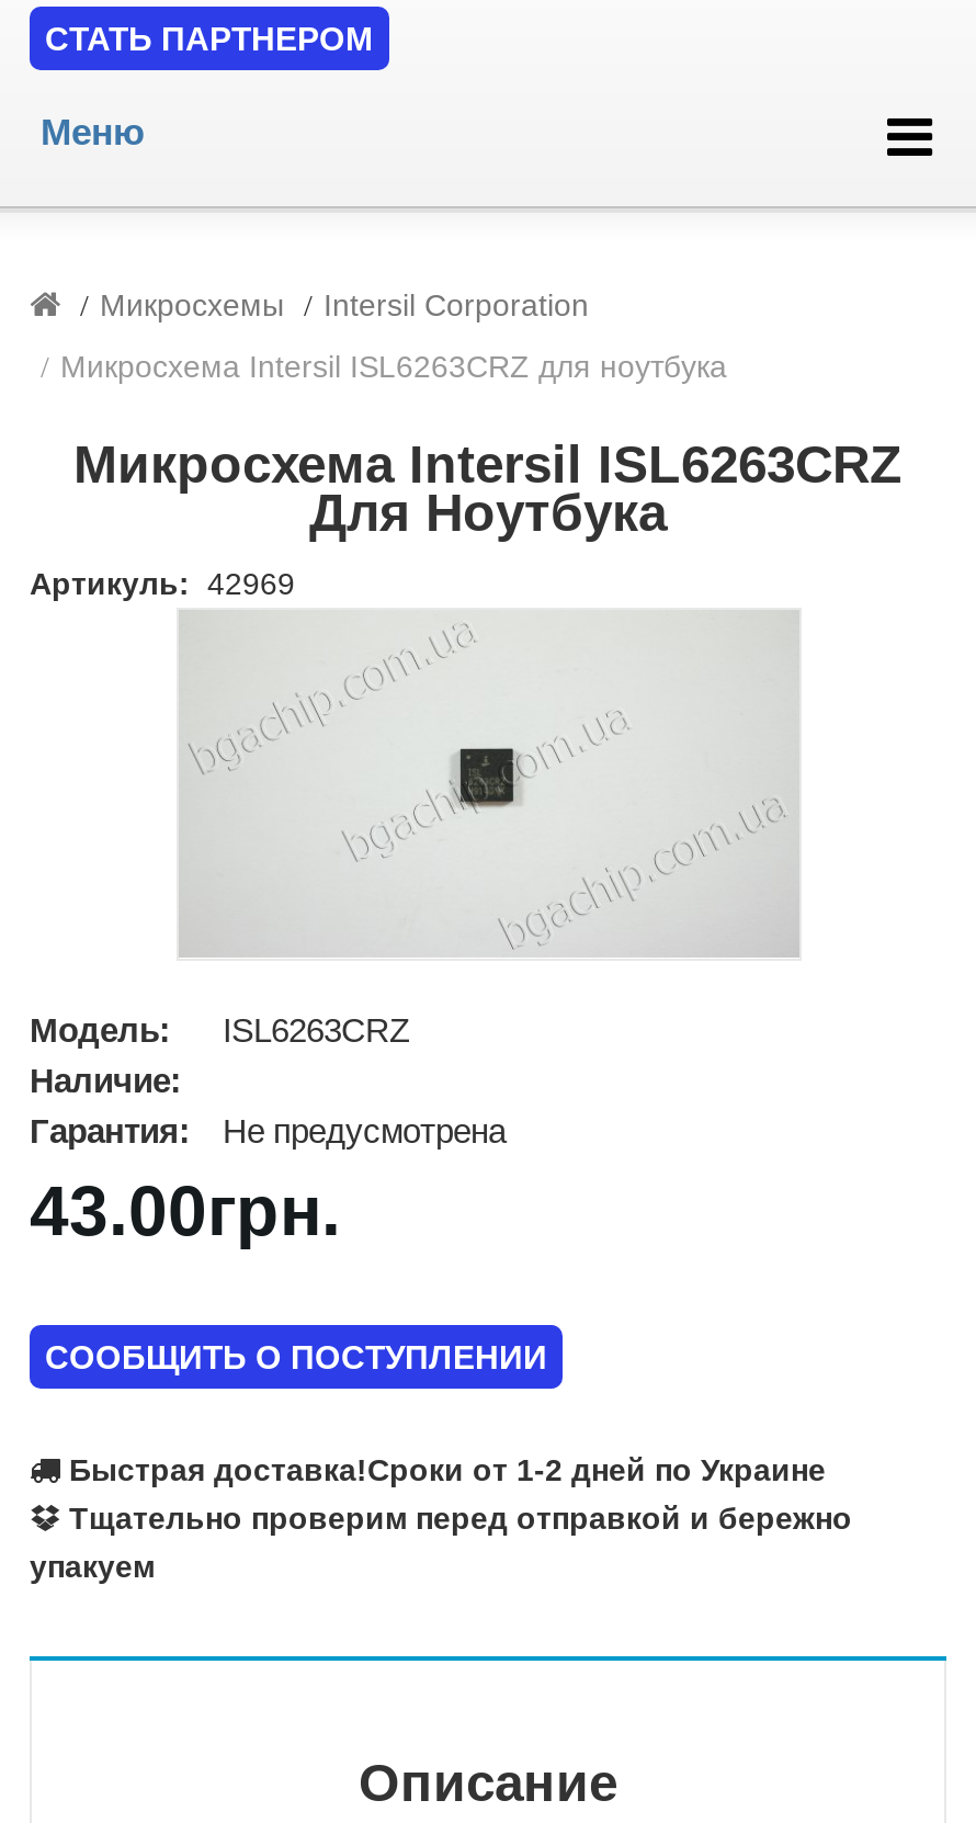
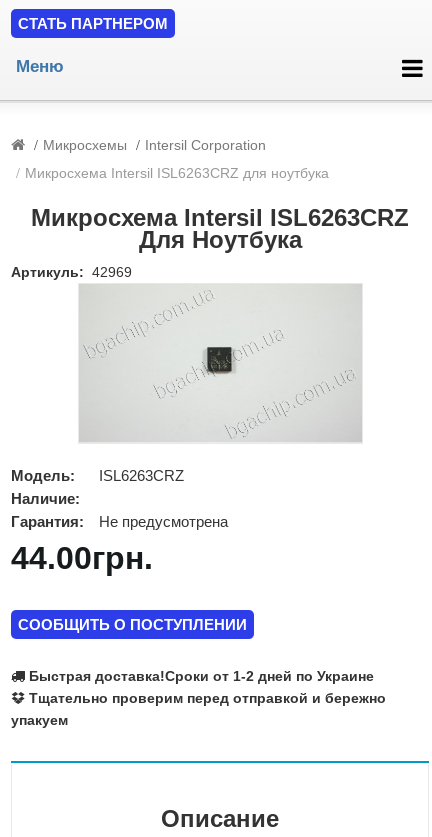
[30,1172,341,1251] 43.00грн. -> [11,540,153,576] 44.00грн.

